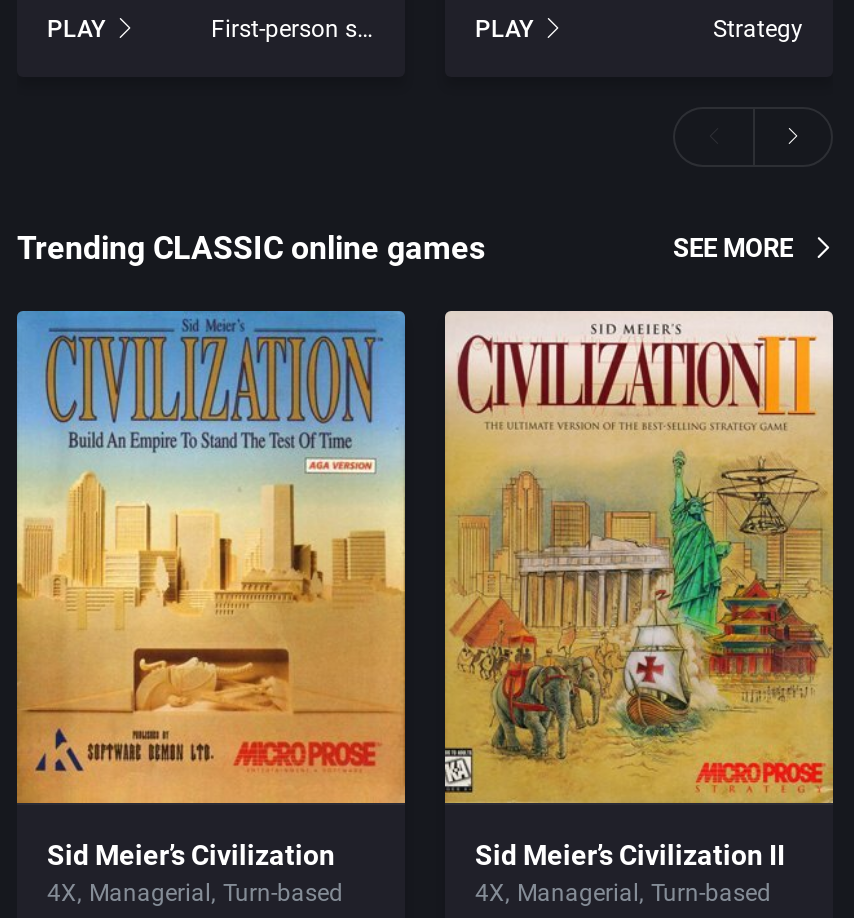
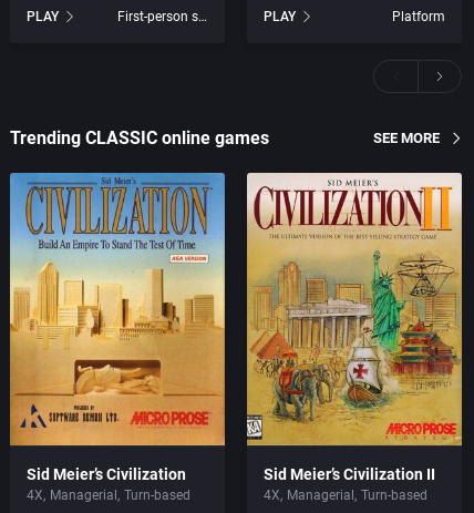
[713,15,803,43] Strategy -> [392,9,445,24] Platform

